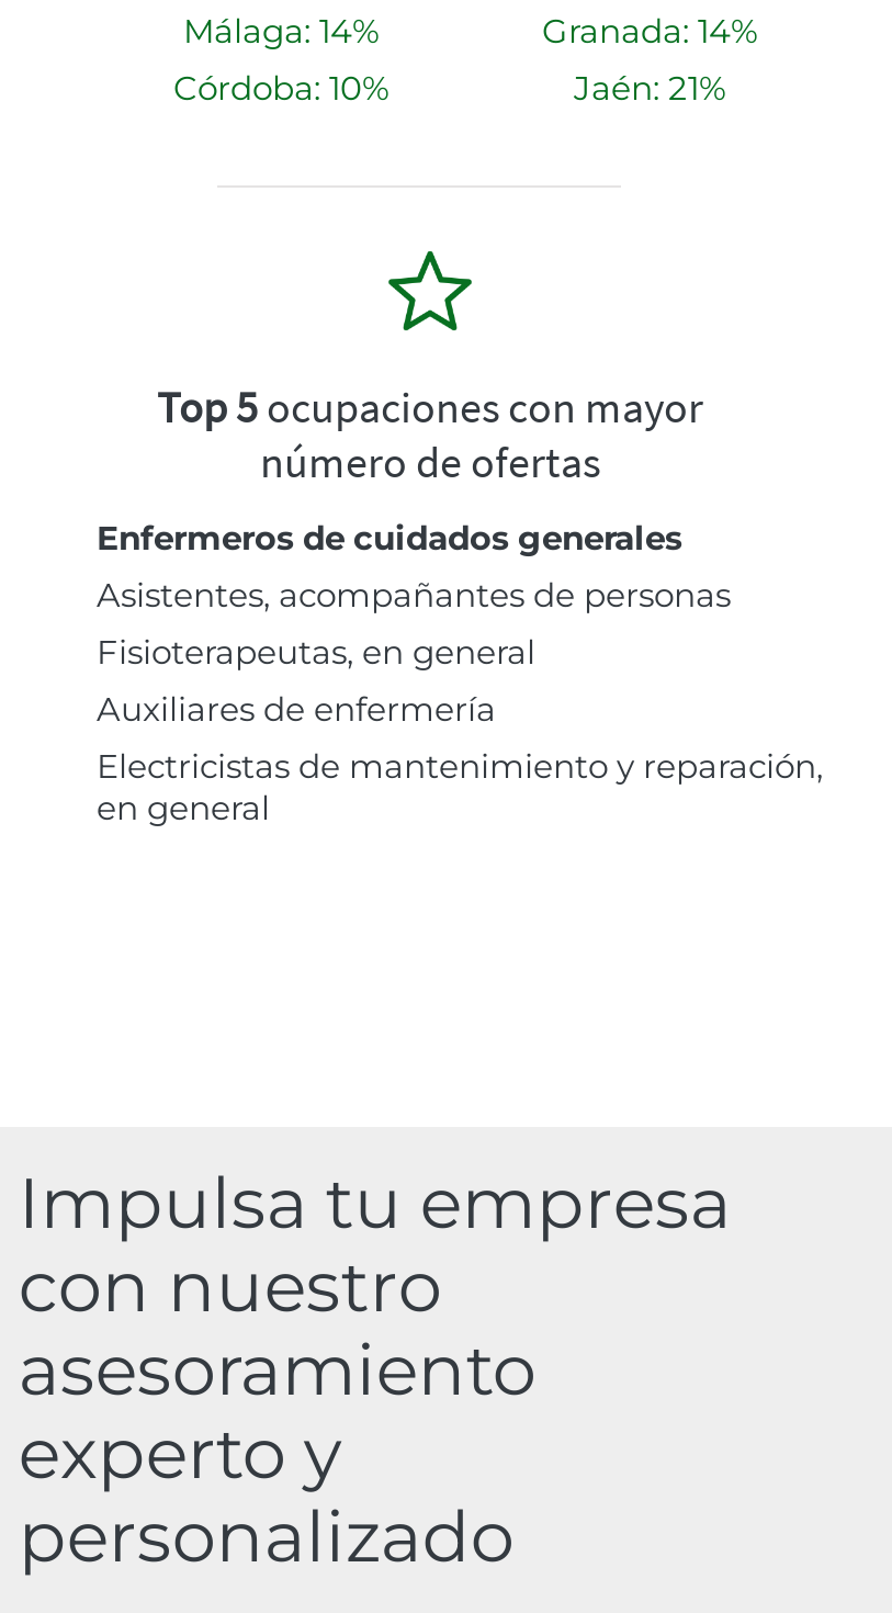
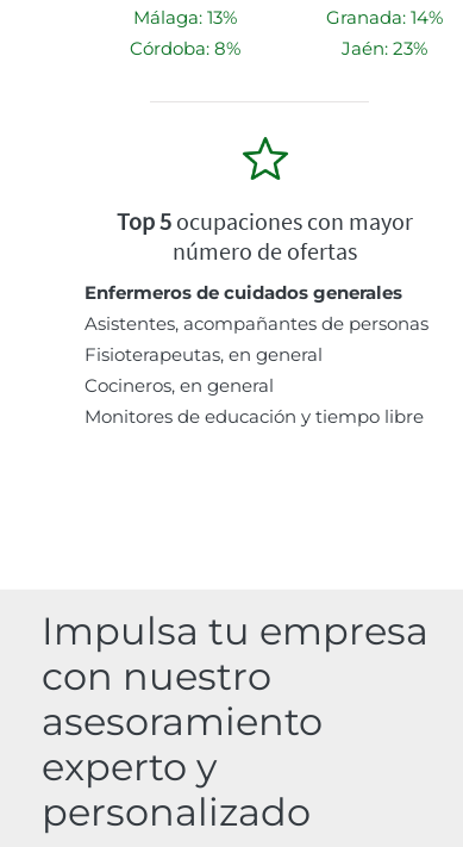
[183,9,379,51] Málaga: 14% -> [133,6,236,28] Málaga: 13%
[173,66,388,108] Córdoba: 10% -> [129,37,240,59] Córdoba: 8%
[574,66,725,108] Jaén: 21% -> [342,37,427,59] Jaén: 23%
[97,688,823,828] Auxiliares de enfermería | Electricistas de mantenimiento y reparación, | en general -> [85,374,424,427] Cocineros, en general | Monitores de educación y tiempo libre

